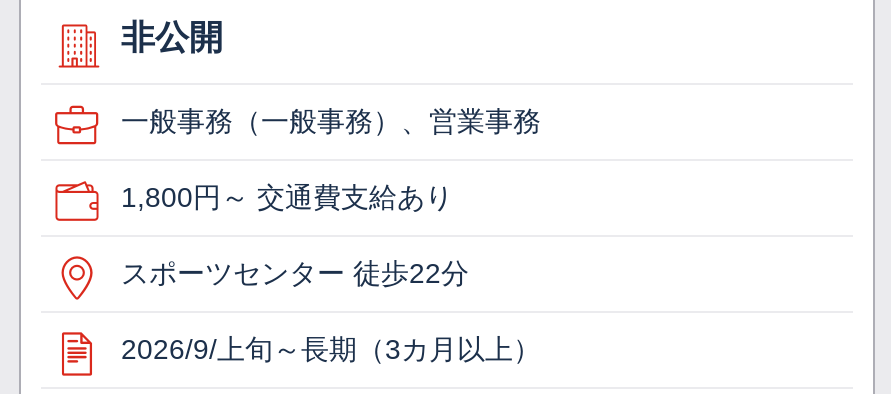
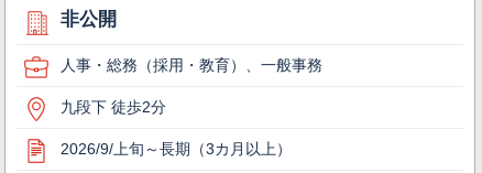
[121,106,541,290] 一般事務（一般事務）、営業事務 | 1,800円～ 交通費支給あり | スポーツセンター 徒歩22分 -> [61,57,322,116] 人事・総務（採用・教育）、一般事務 | 九段下 徒歩2分

